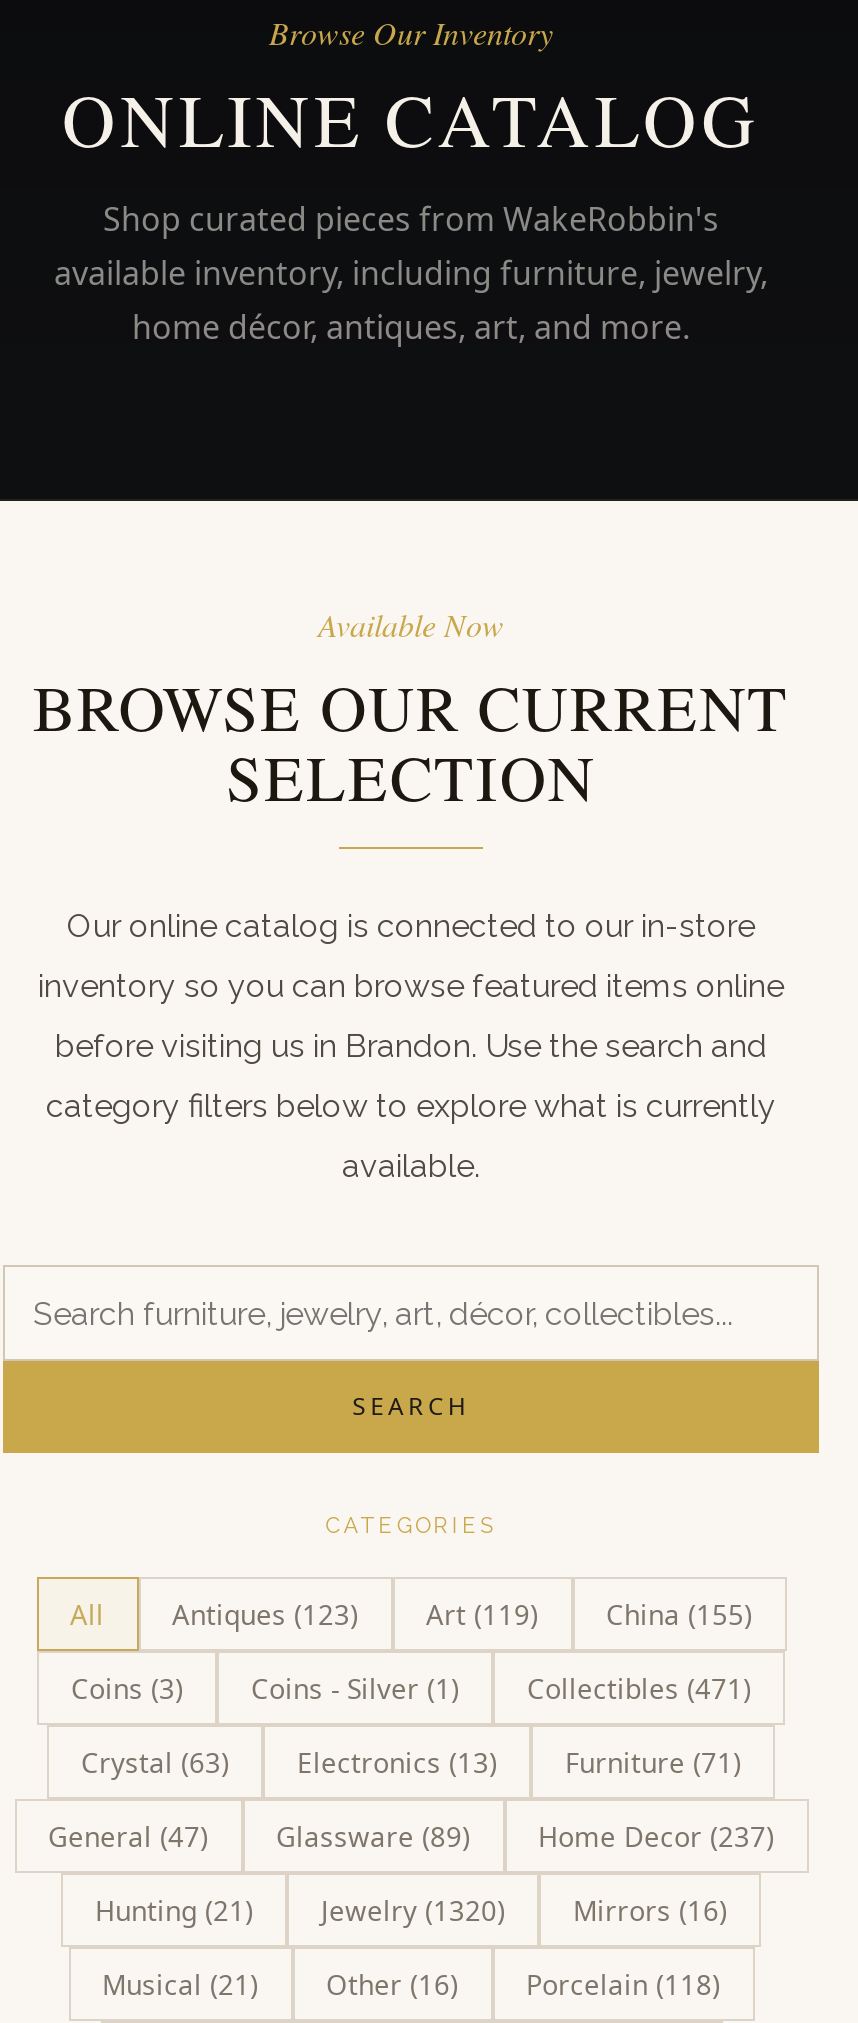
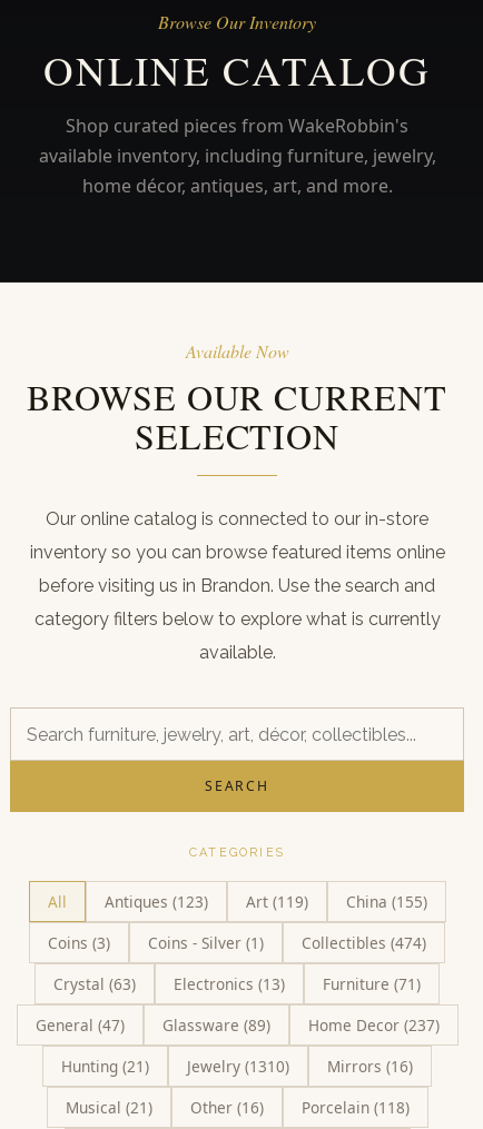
[527,1669,751,1707] Collectibles (471) -> [302,932,426,953] Collectibles (474)
[95,1891,727,1929] Hunting (21) Jewelry (1320) Mirrors (16) -> [61,1056,413,1077] Hunting (21) Jewelry (1310) Mirrors (16)

